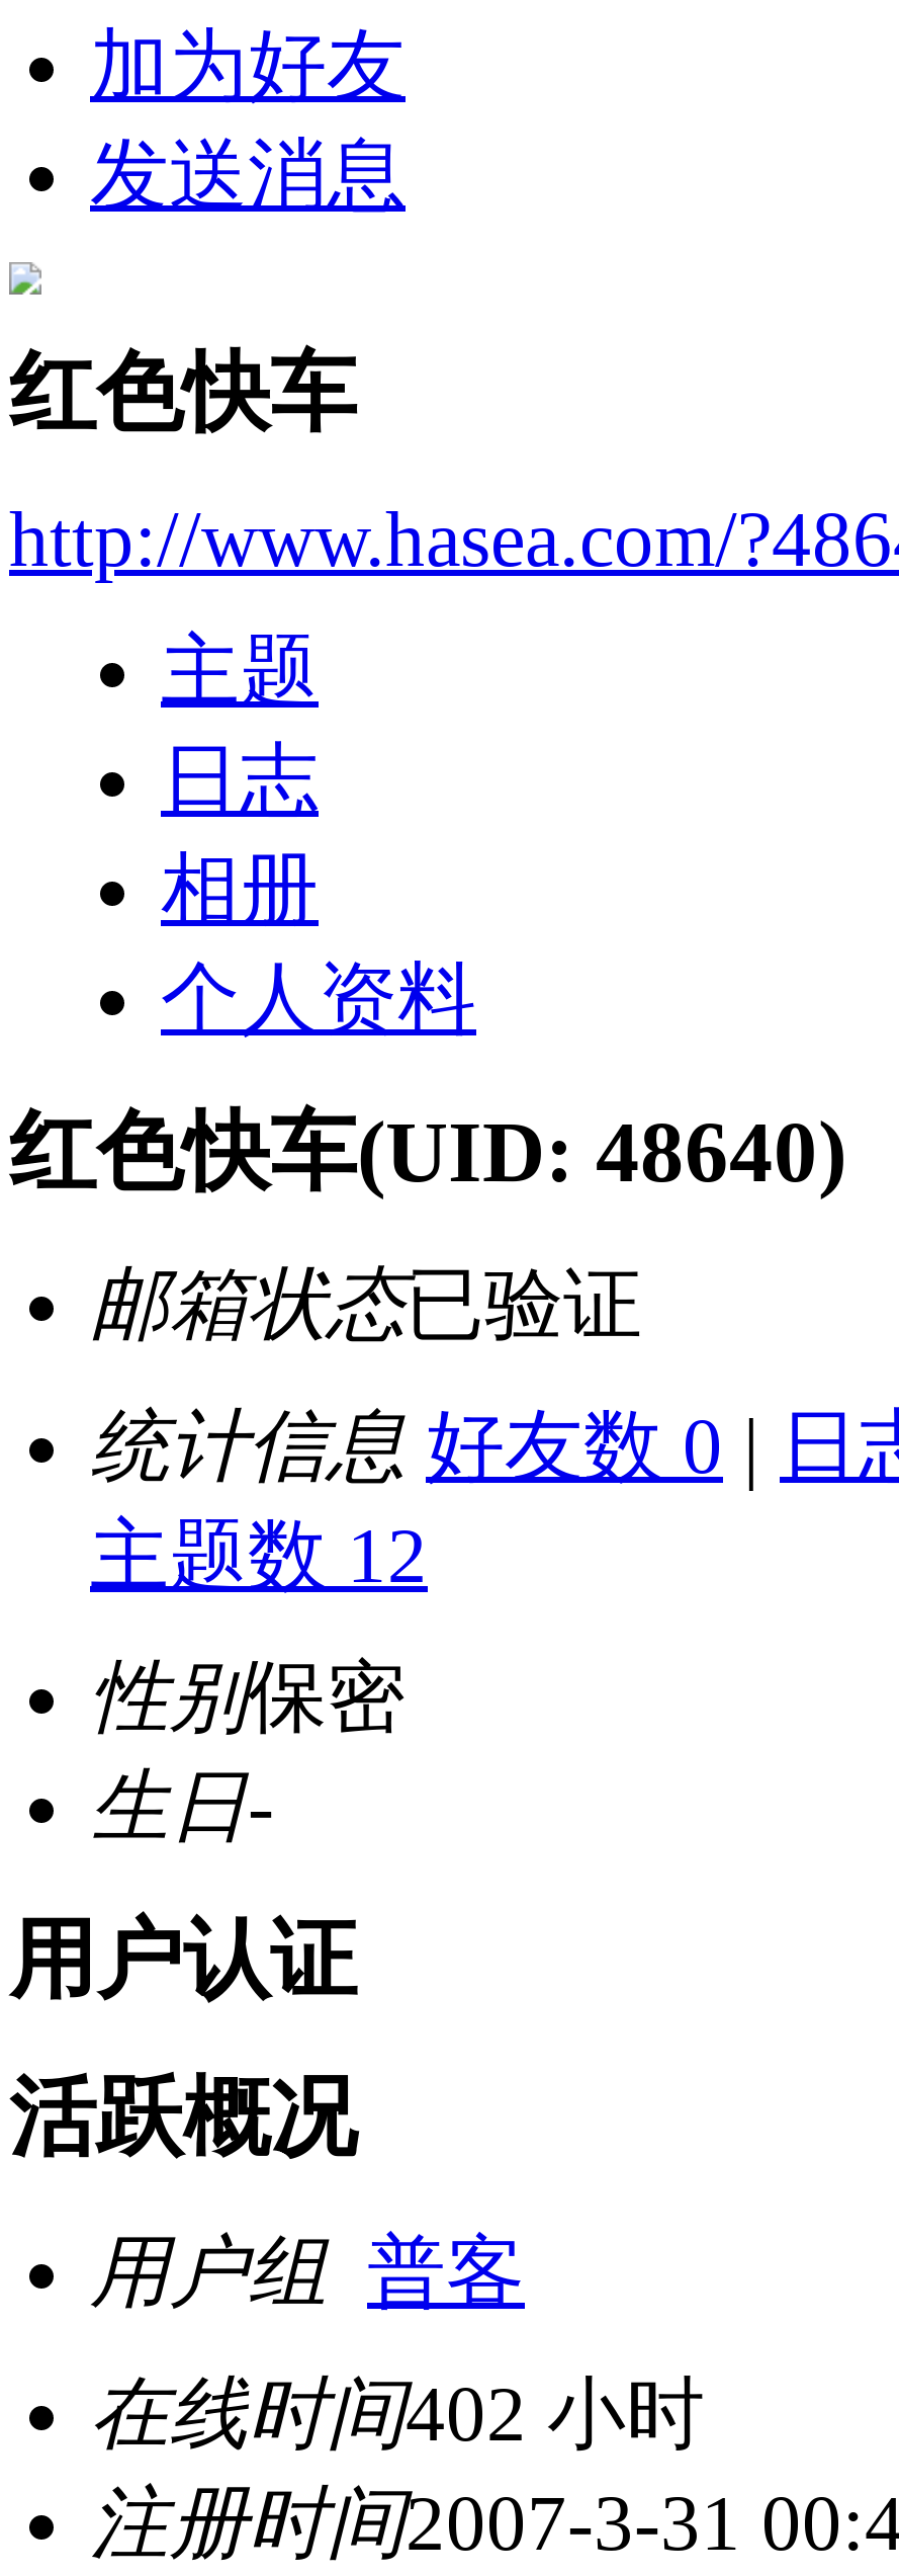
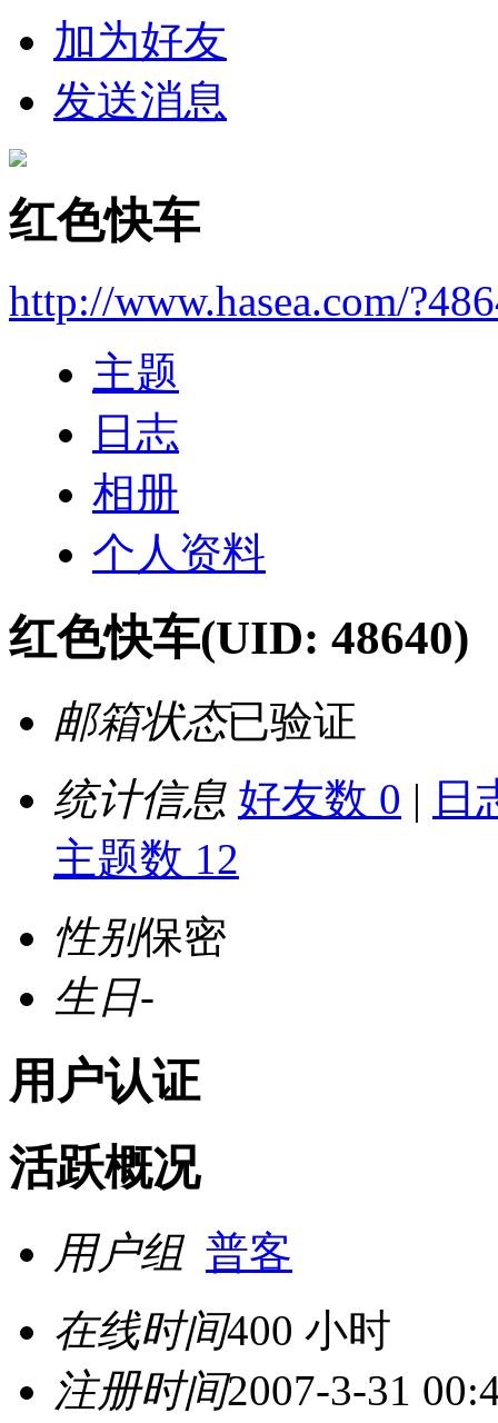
[90,2370,705,2457] 在线时间402 小时 -> [53,1306,391,1354] 在线时间400 小时

